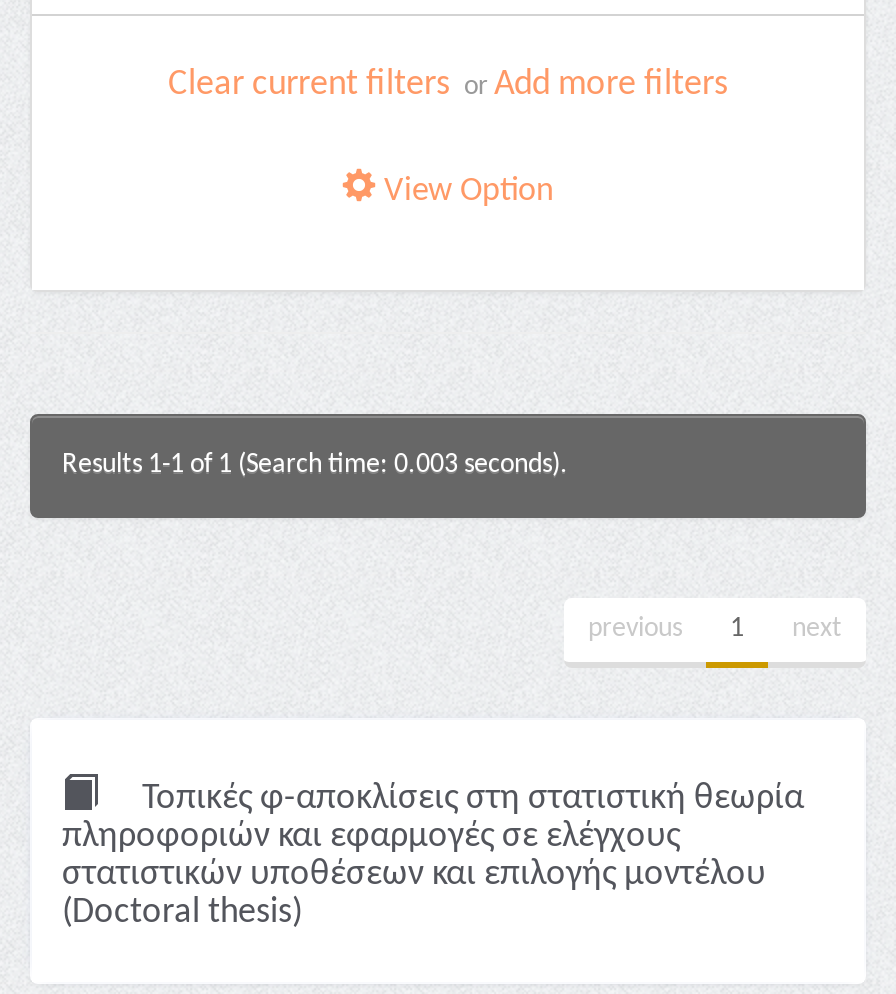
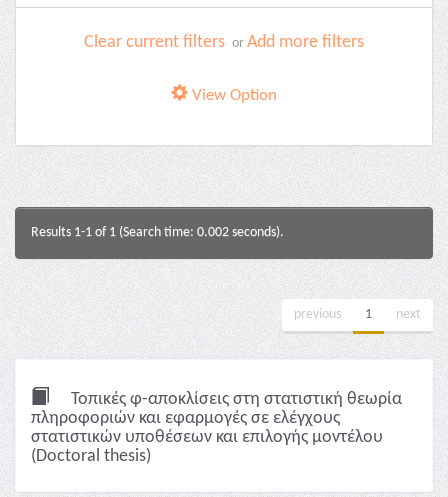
[62,450,568,480] Results 1-1 of 1 (Search time: 0.003 seconds). -> [31,225,284,240] Results 1-1 of 1 (Search time: 0.002 seconds).

